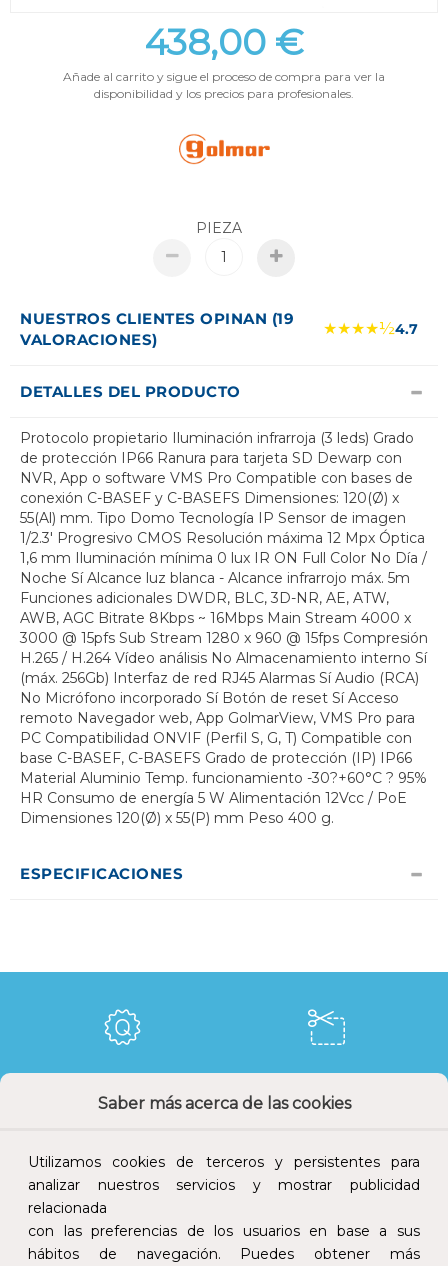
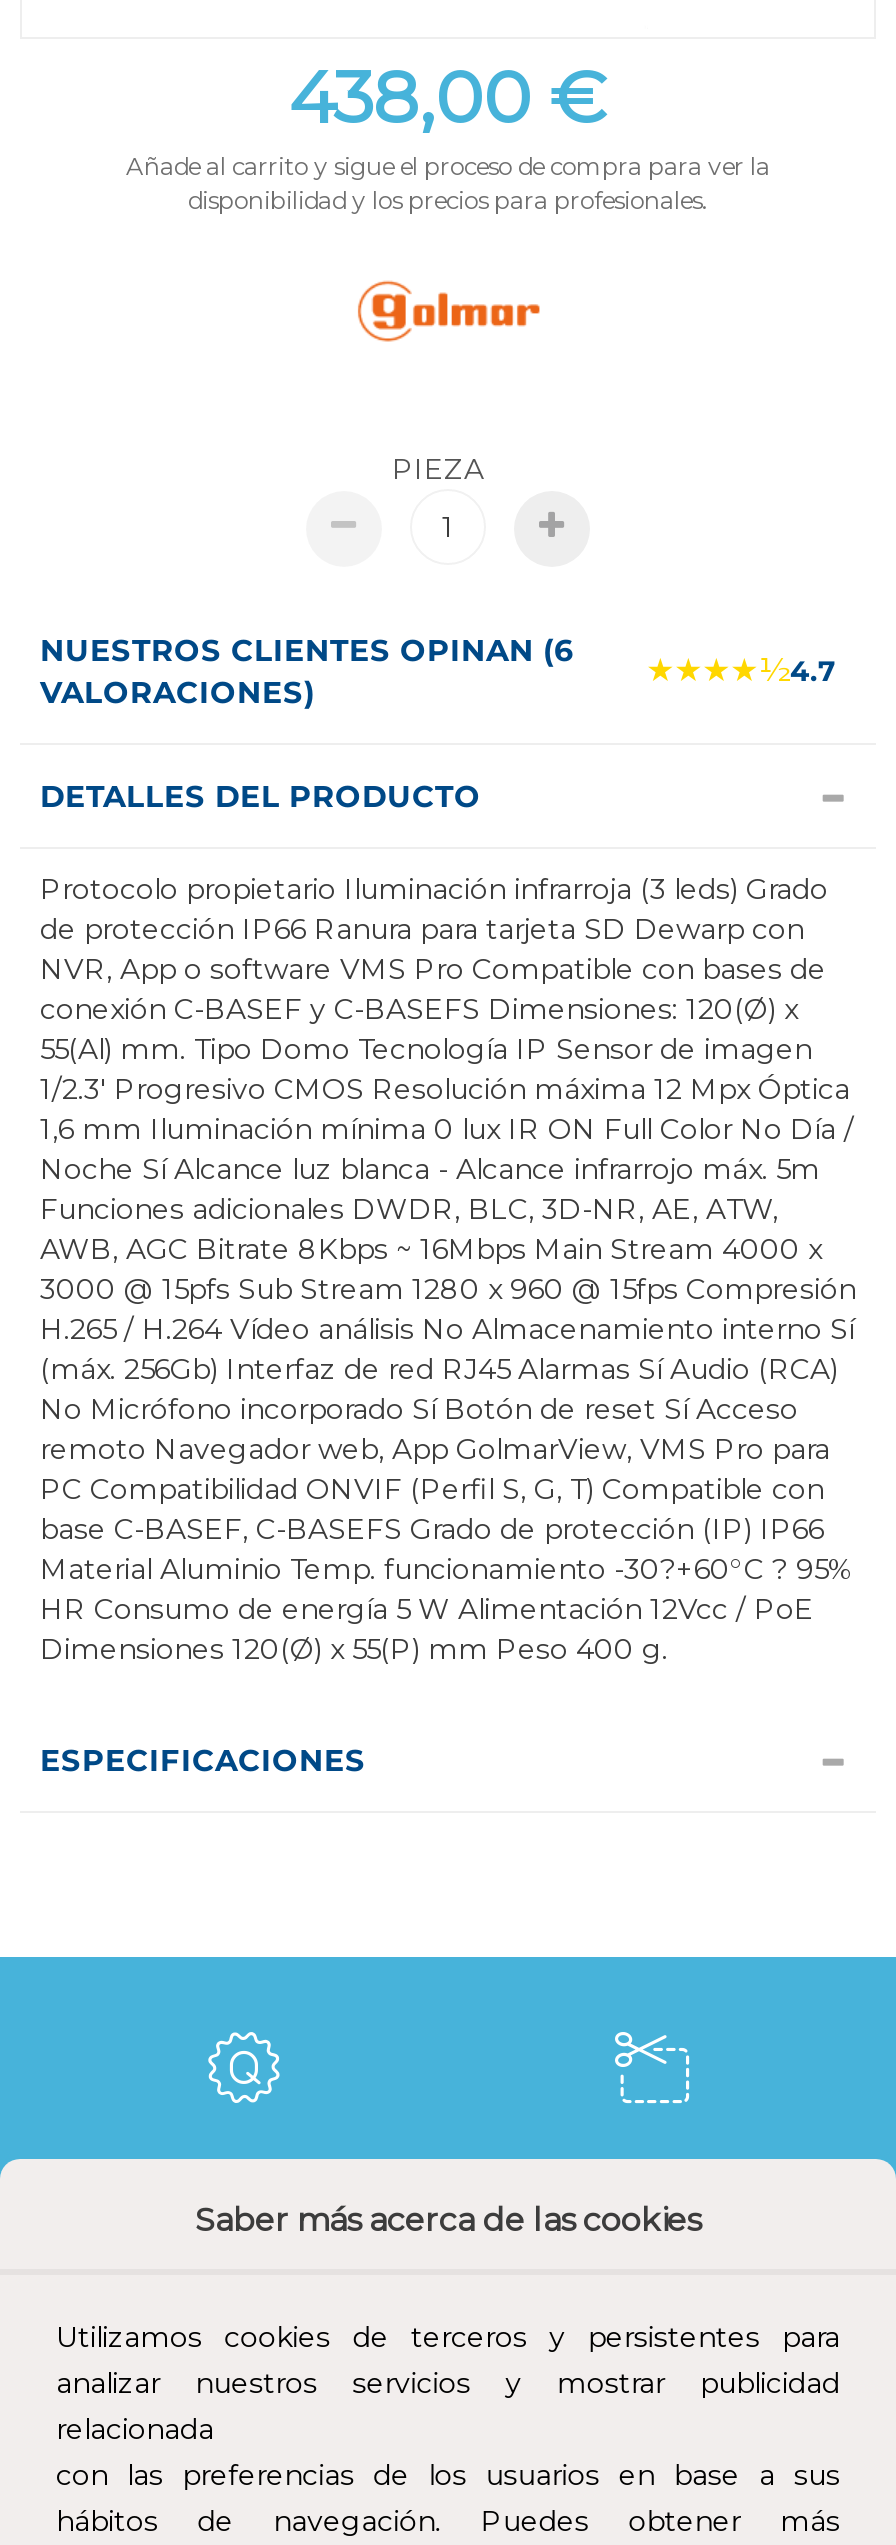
[20,309,294,328] NUESTROS CLIENTES OPINAN (19 -> [40,632,575,670] NUESTROS CLIENTES OPINAN (6

